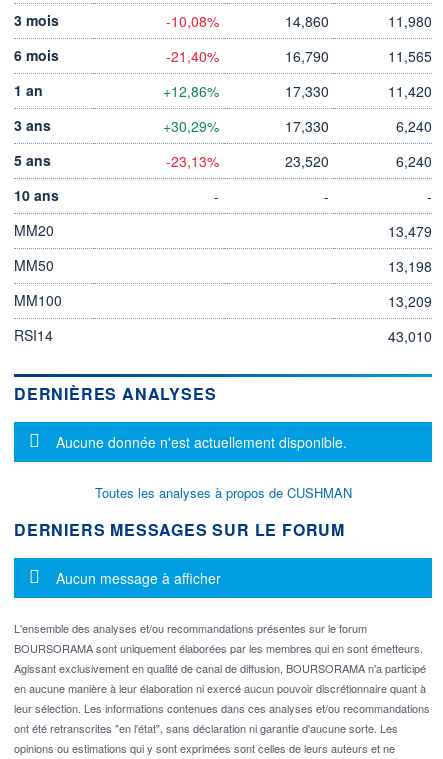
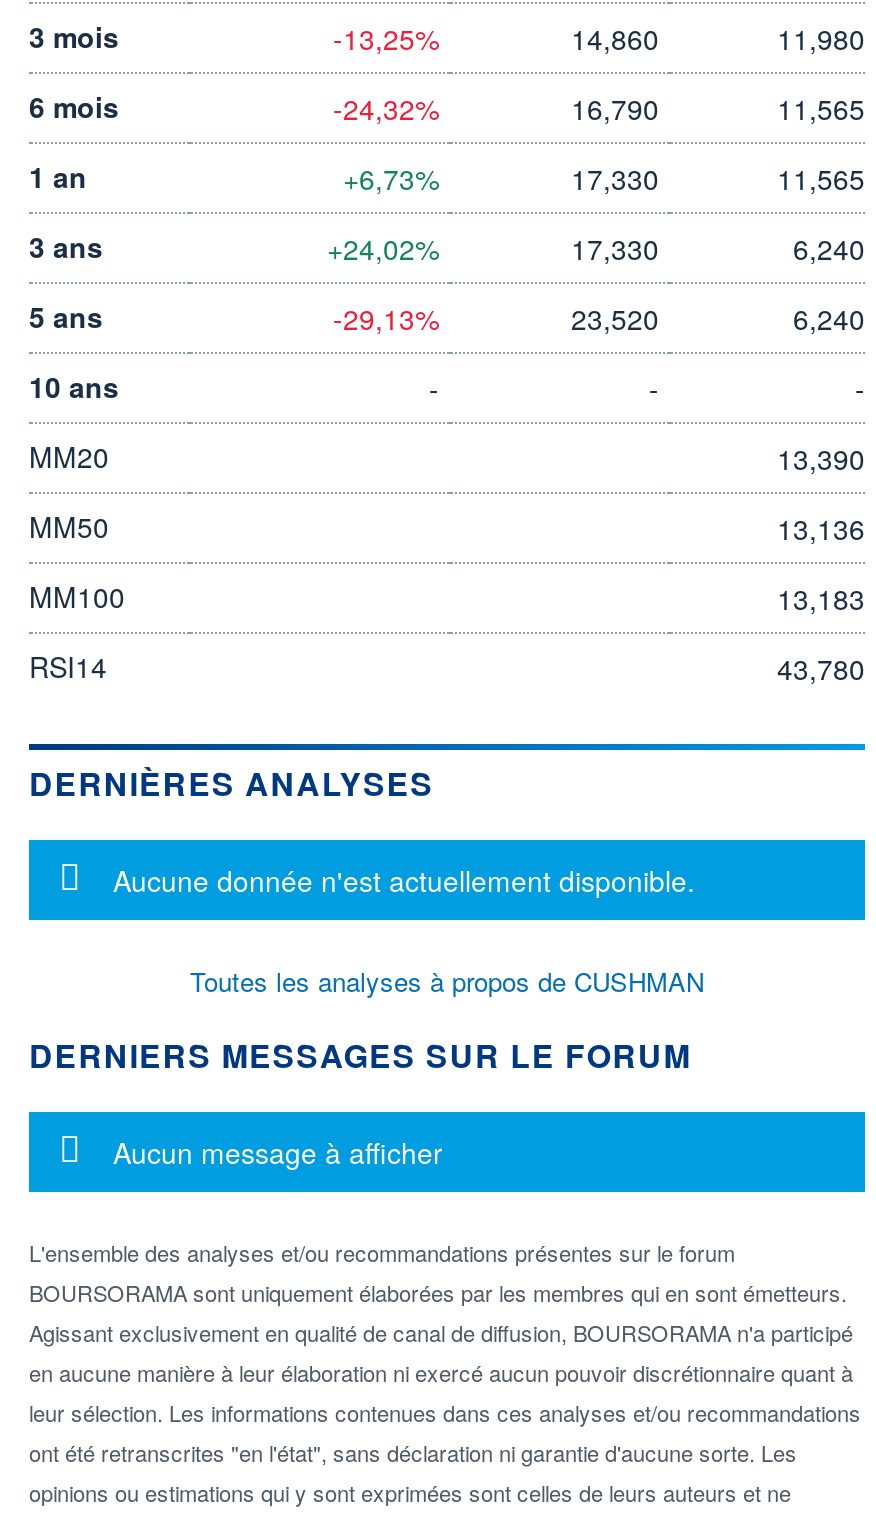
[166,11,219,31] -10,08% -> [333,18,439,58] -13,25%
[166,46,219,66] -21,40% -> [333,88,439,128] -24,32%
[163,81,219,101] +12,86% -> [343,158,439,198] +6,73%
[388,81,432,101] 11,420 -> [777,158,865,198] 11,565
[163,116,219,136] +30,29% -> [327,228,439,268] +24,02%
[166,151,219,171] -23,13% -> [333,298,439,338] -29,13%
[388,221,432,241] 13,479 -> [777,438,865,478] 13,390
[388,256,432,276] 13,198 -> [777,508,865,548] 13,136
[388,291,432,311] 13,209 -> [777,578,865,618] 13,183
[388,326,432,346] 43,010 -> [777,648,865,688] 43,780

